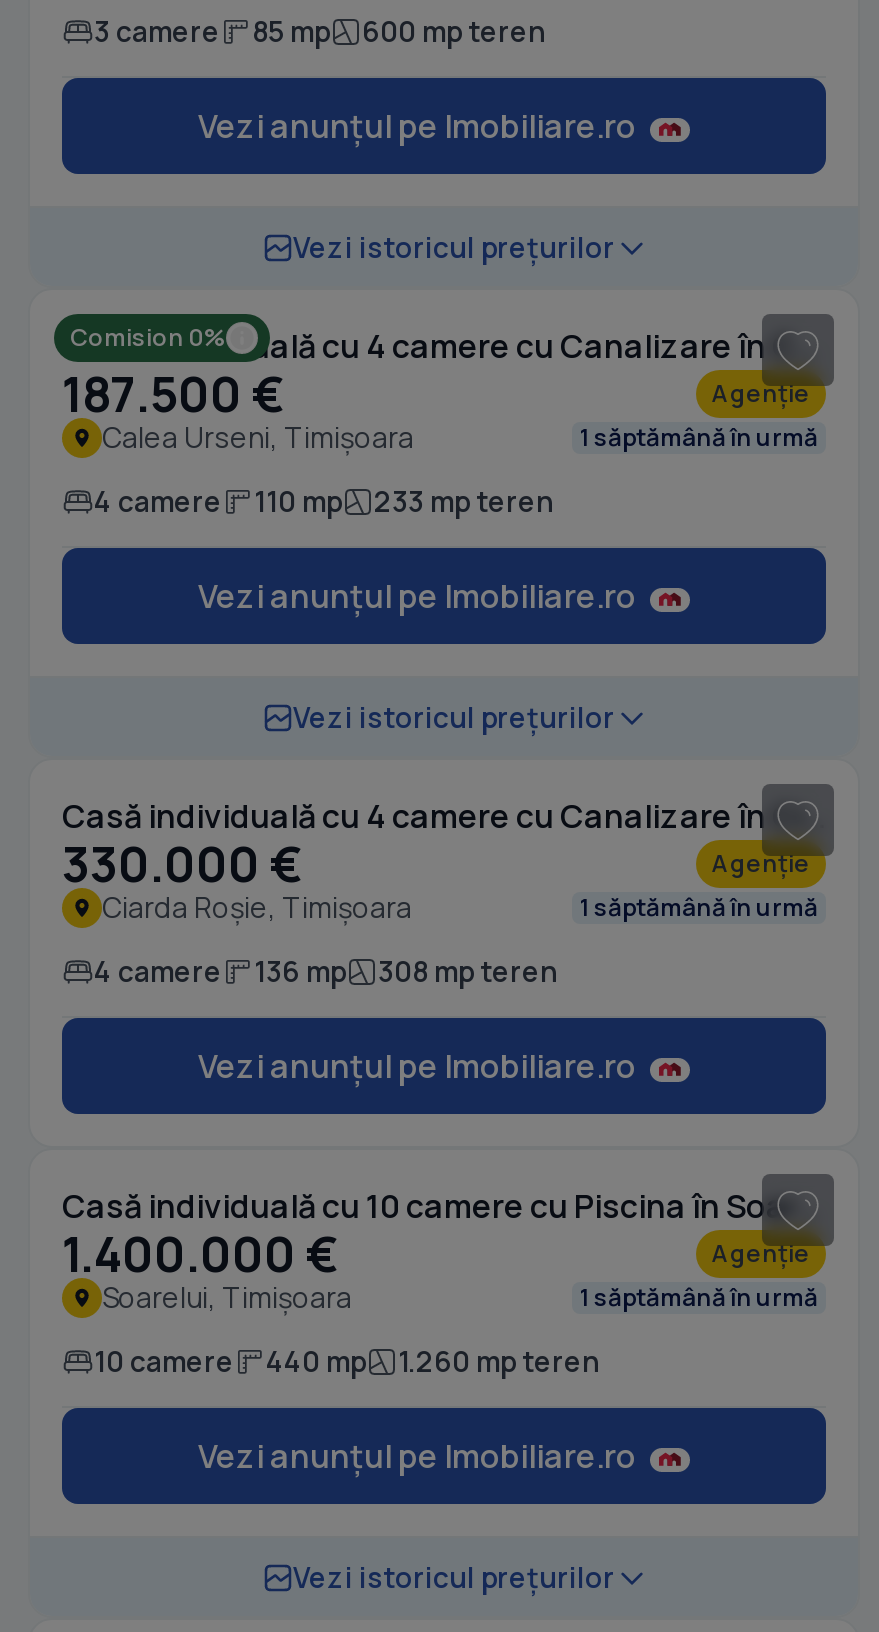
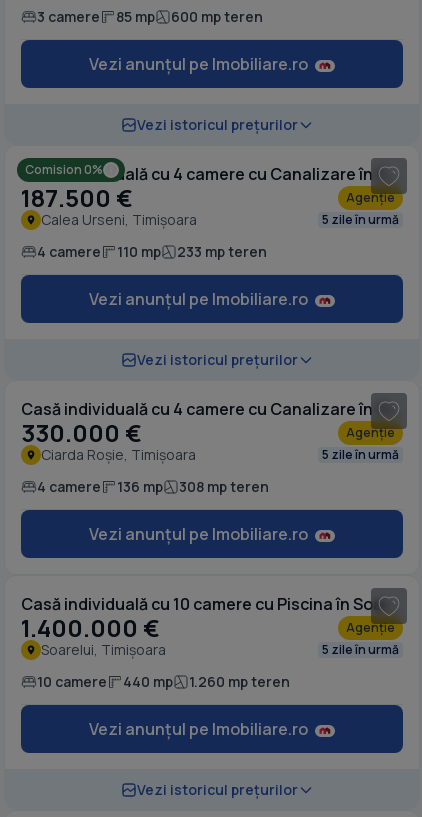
[580,420,818,454] 1 săptămână în urmă -> [322,211,399,228] 5 zile în urmă
[580,890,818,924] 1 săptămână în urmă -> [322,446,399,463] 5 zile în urmă
[580,1280,818,1314] 1 săptămână în urmă -> [322,641,399,658] 5 zile în urmă

